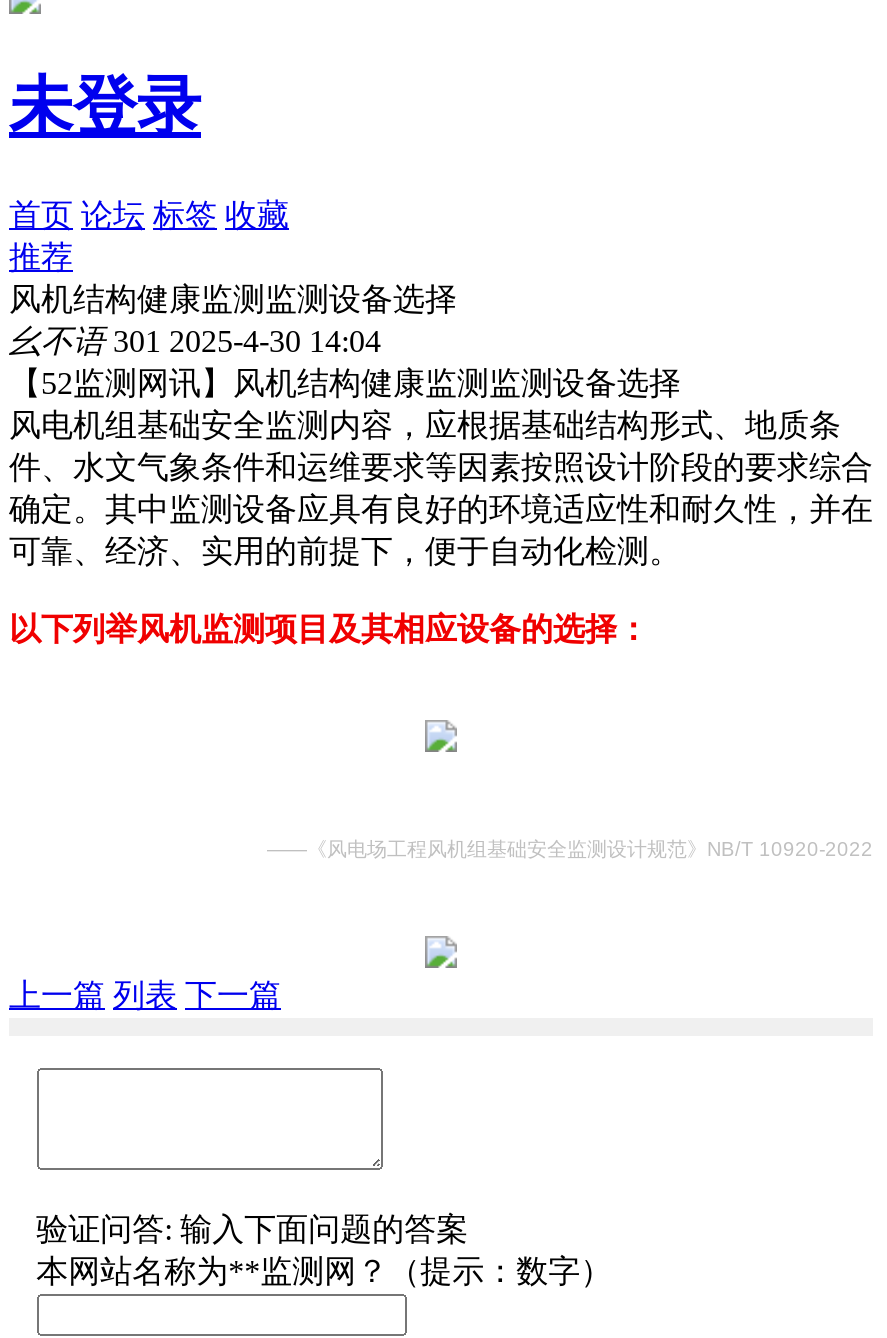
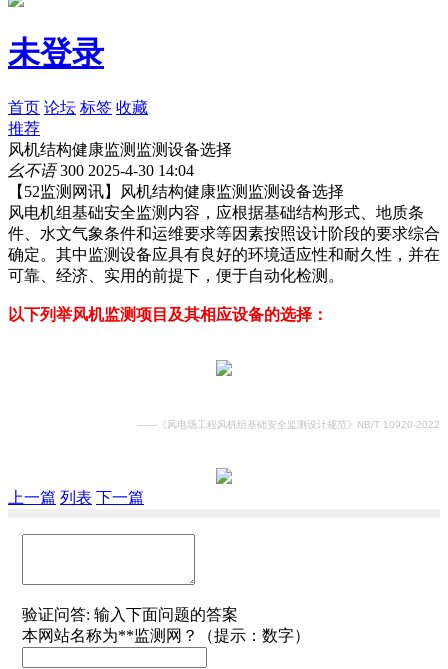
[9,324,381,358] 幺不语 301 2025-4-30 14:04 -> [8,162,194,179] 幺不语 300 2025-4-30 14:04

